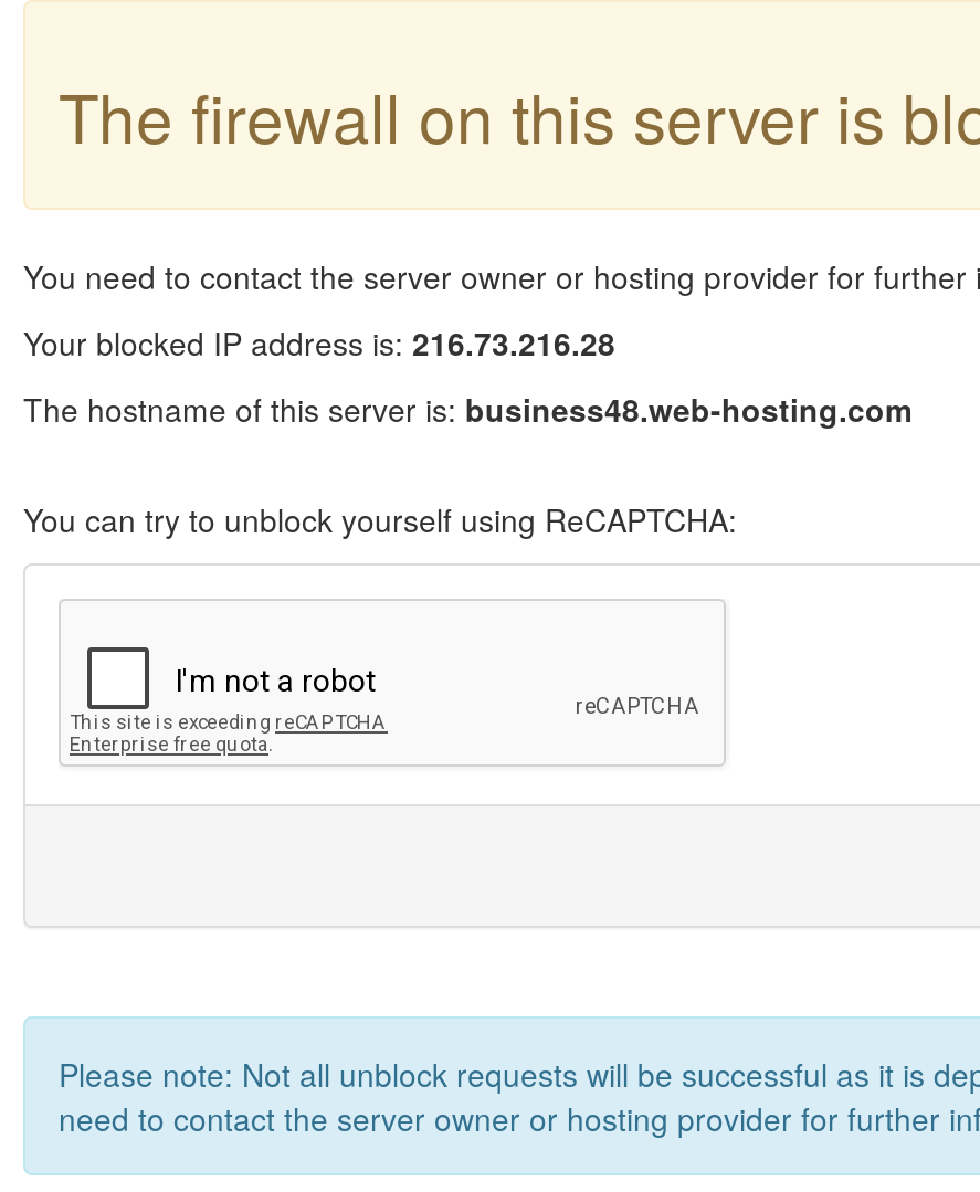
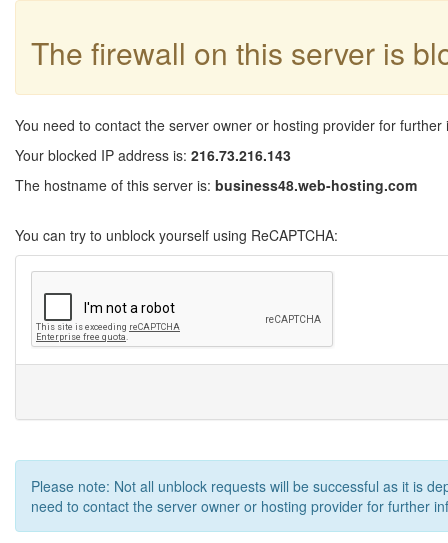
[23,320,615,365] Your blocked IP address is: 216.73.216.28 -> [15,145,291,165] Your blocked IP address is: 216.73.216.143

